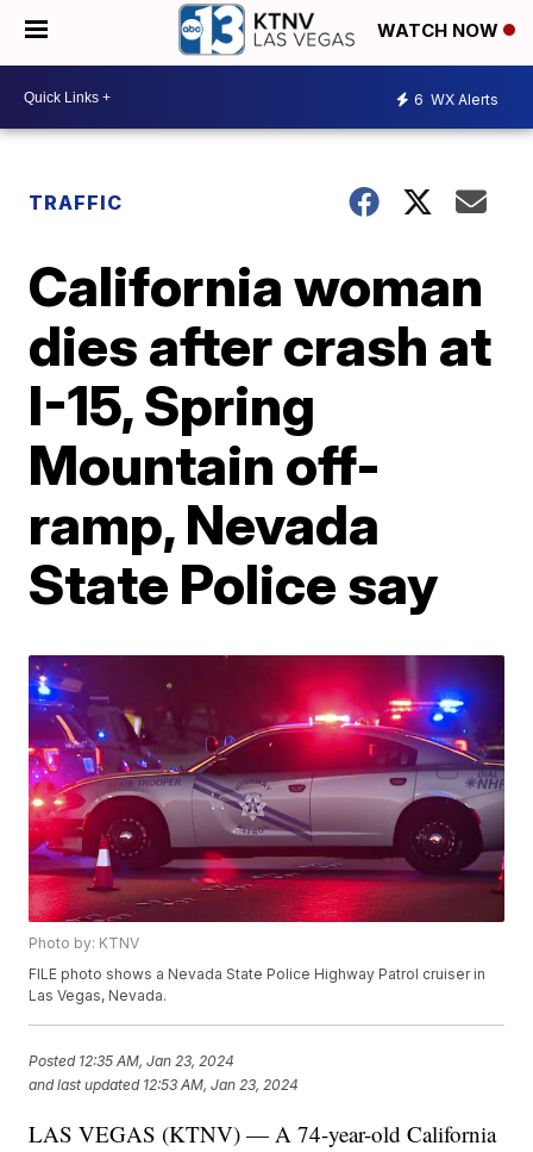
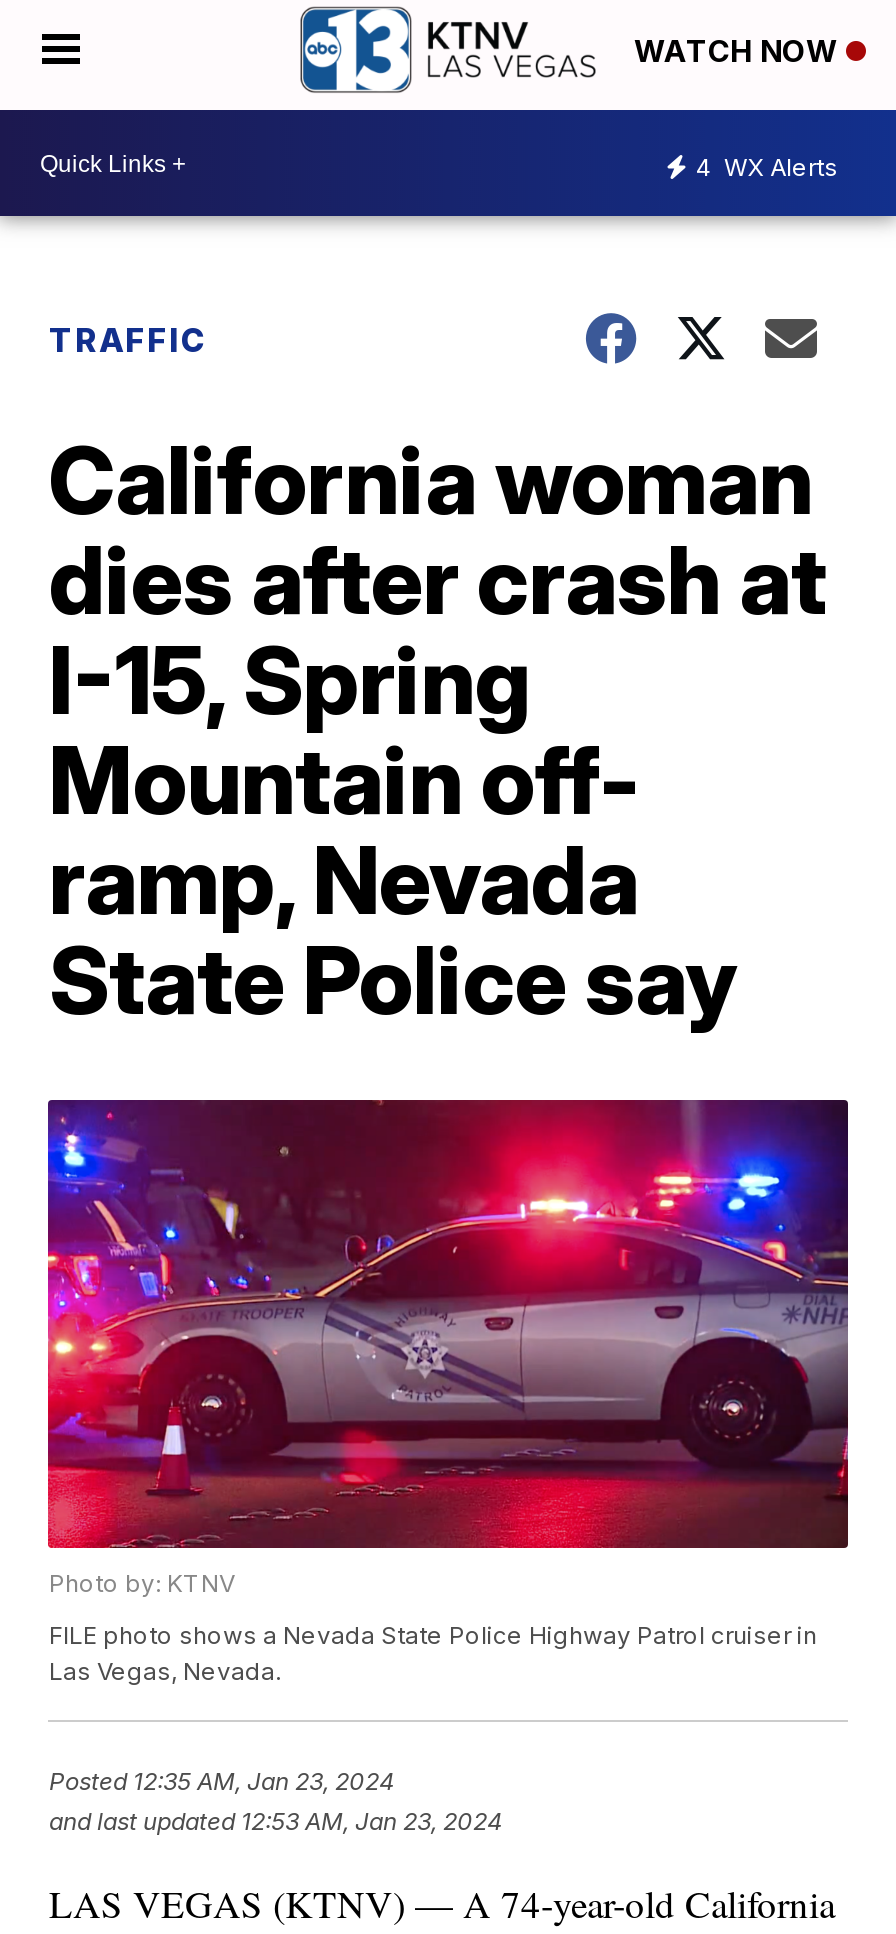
[414,90,498,108] 6 WX Alerts -> [696,151,838,181] 4 WX Alerts

